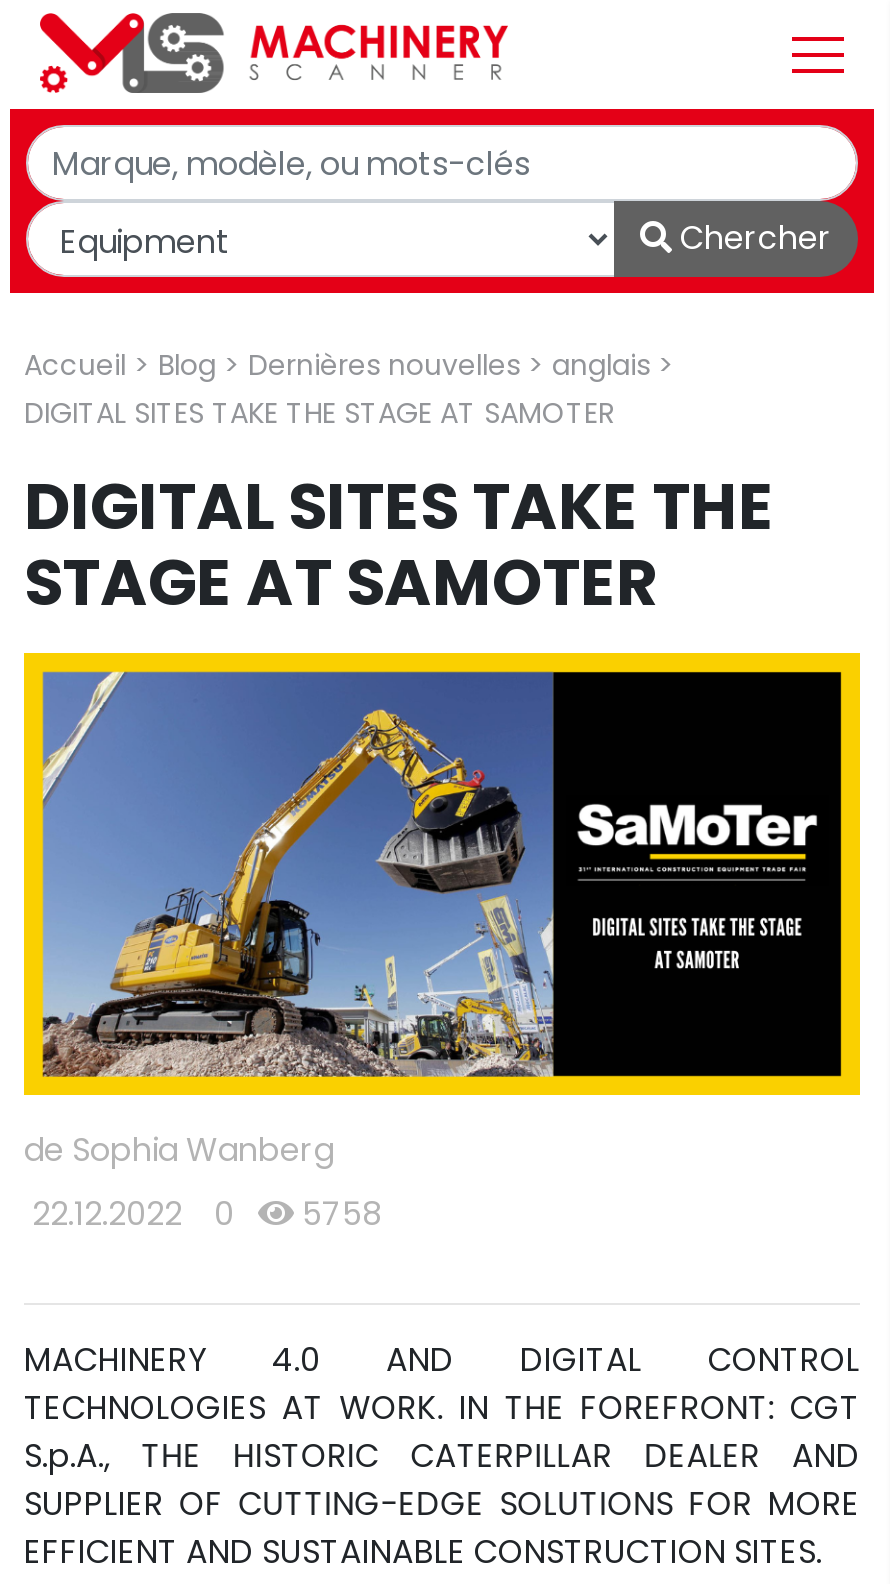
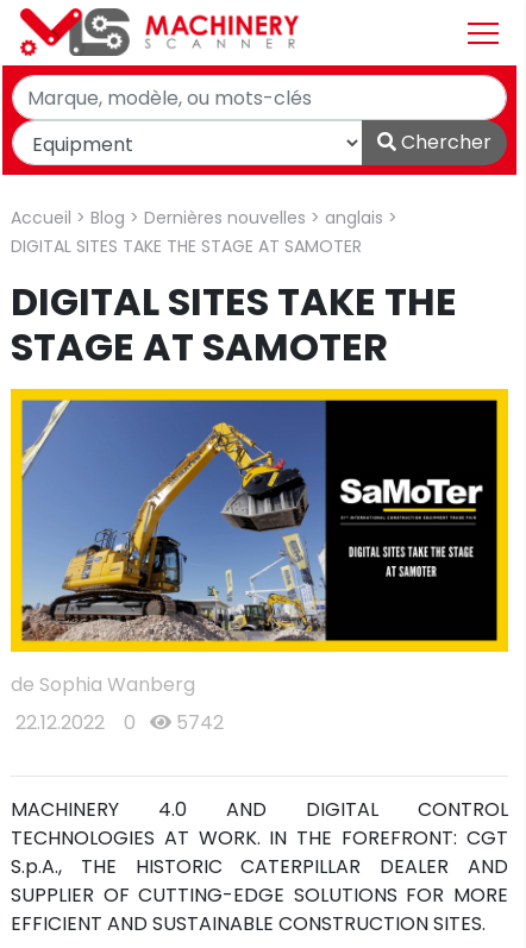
[24,1191,382,1237] 22.12.2022 0 5758 -> [11,709,224,736] 22.12.2022 0 5742

